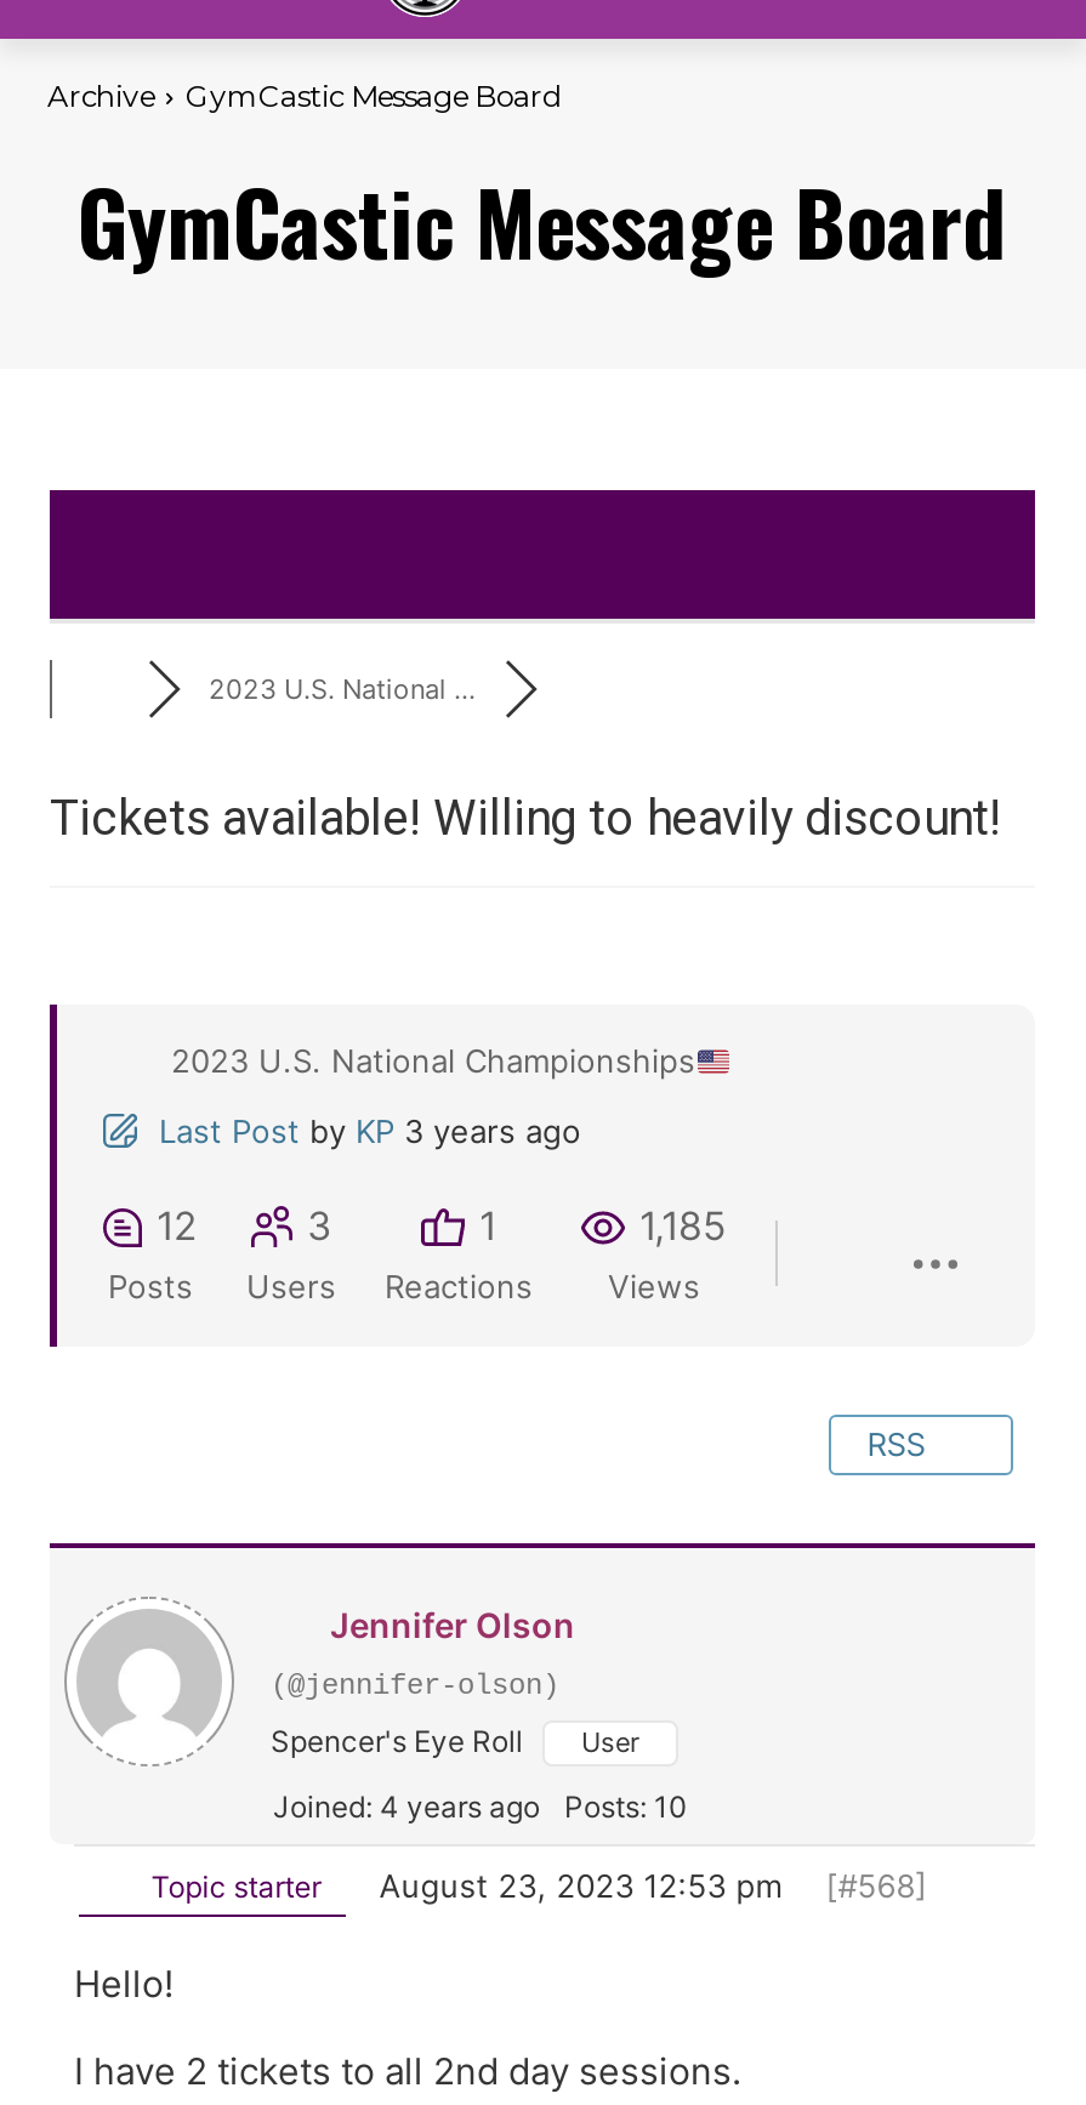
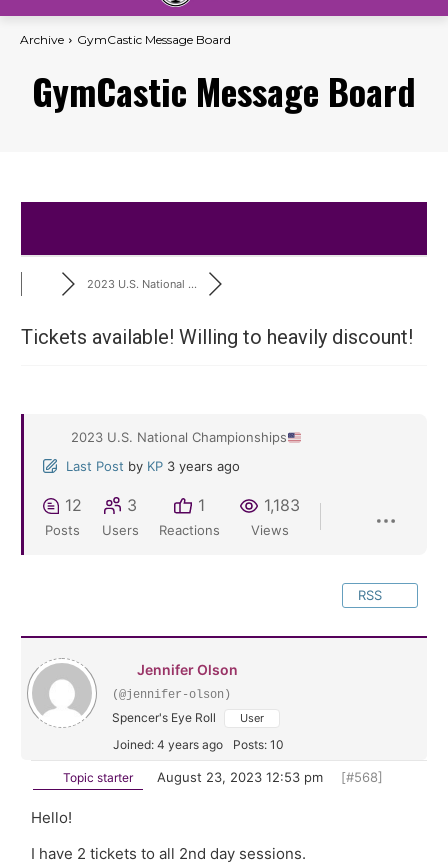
[639,1201,727,1250] 1,185 -> [264,495,300,515] 1,183

